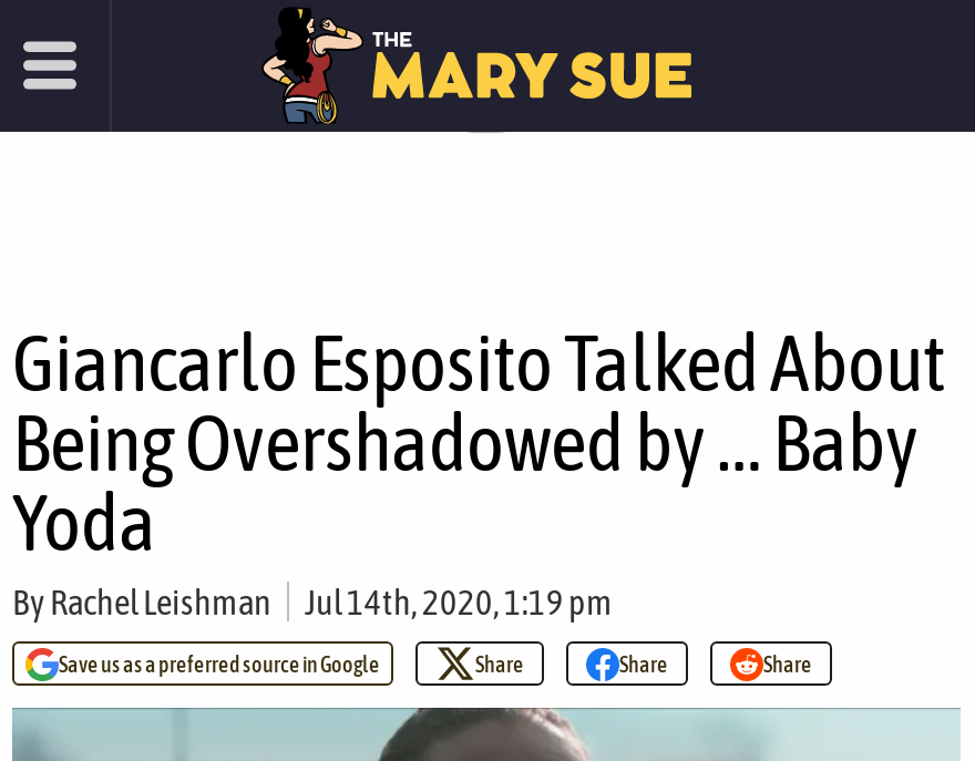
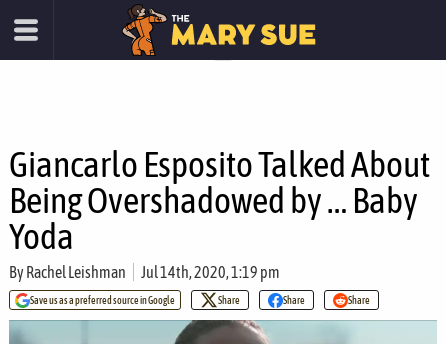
[267,10,358,123] [image] -> [126,6,163,56] [image]

